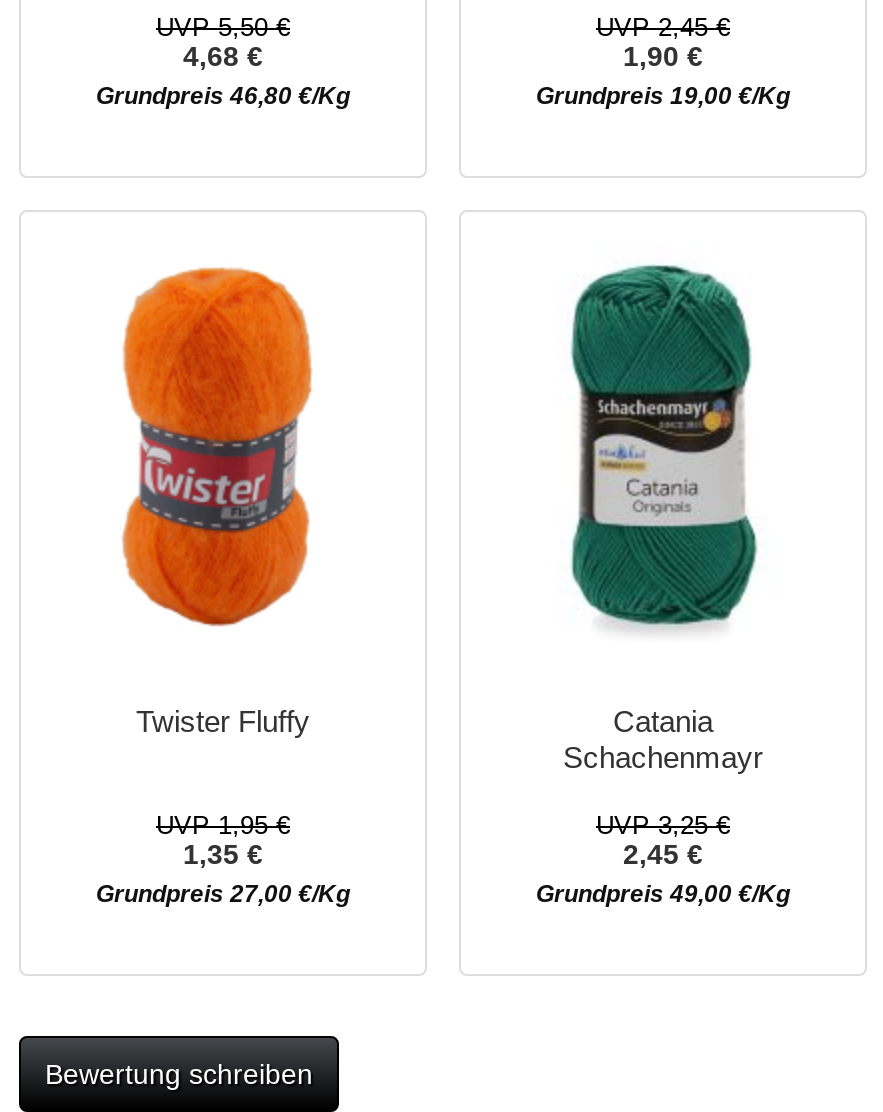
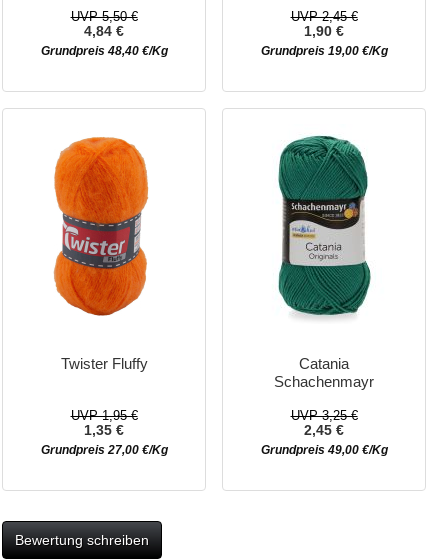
[183,40,263,72] 4,68 € -> [84,23,124,39] 4,84 €
[96,82,350,110] Grundpreis 46,80 €/Kg -> [40,44,167,58] Grundpreis 48,40 €/Kg

